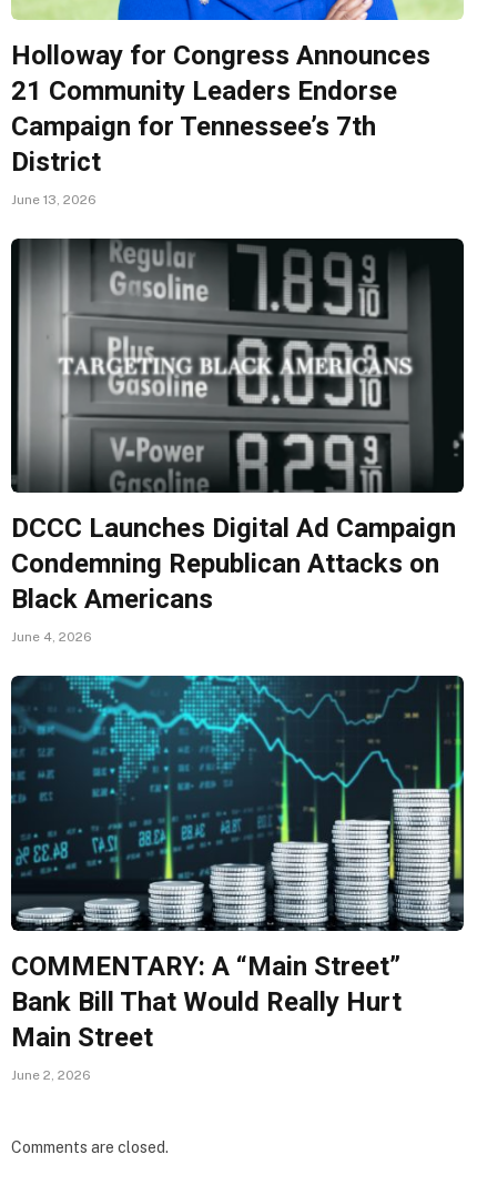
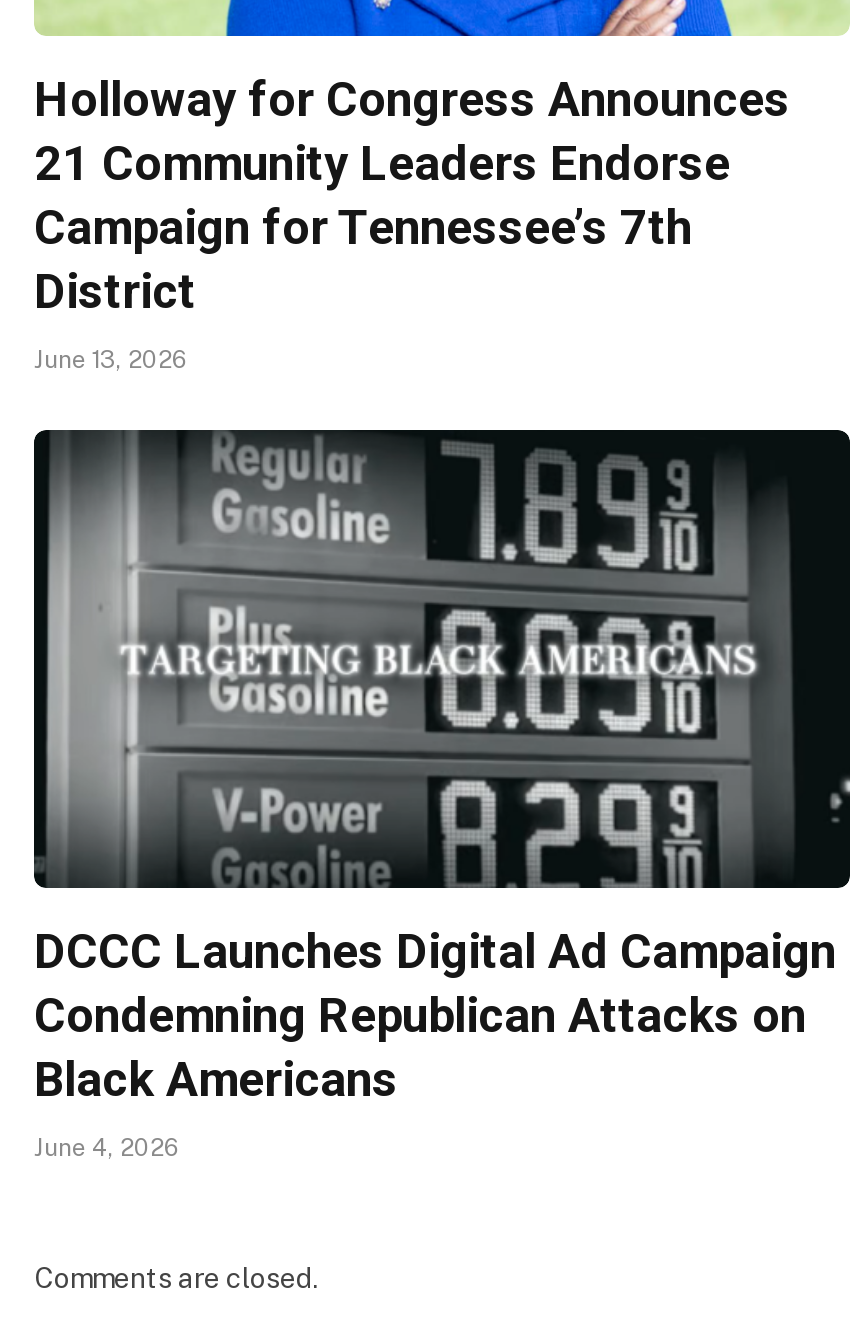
[10,675,465,1082] [image] | COMMENTARY: A “Main Street” | Bank Bill That Would Really Hurt | Main Street | June 2, 2026 -> none

